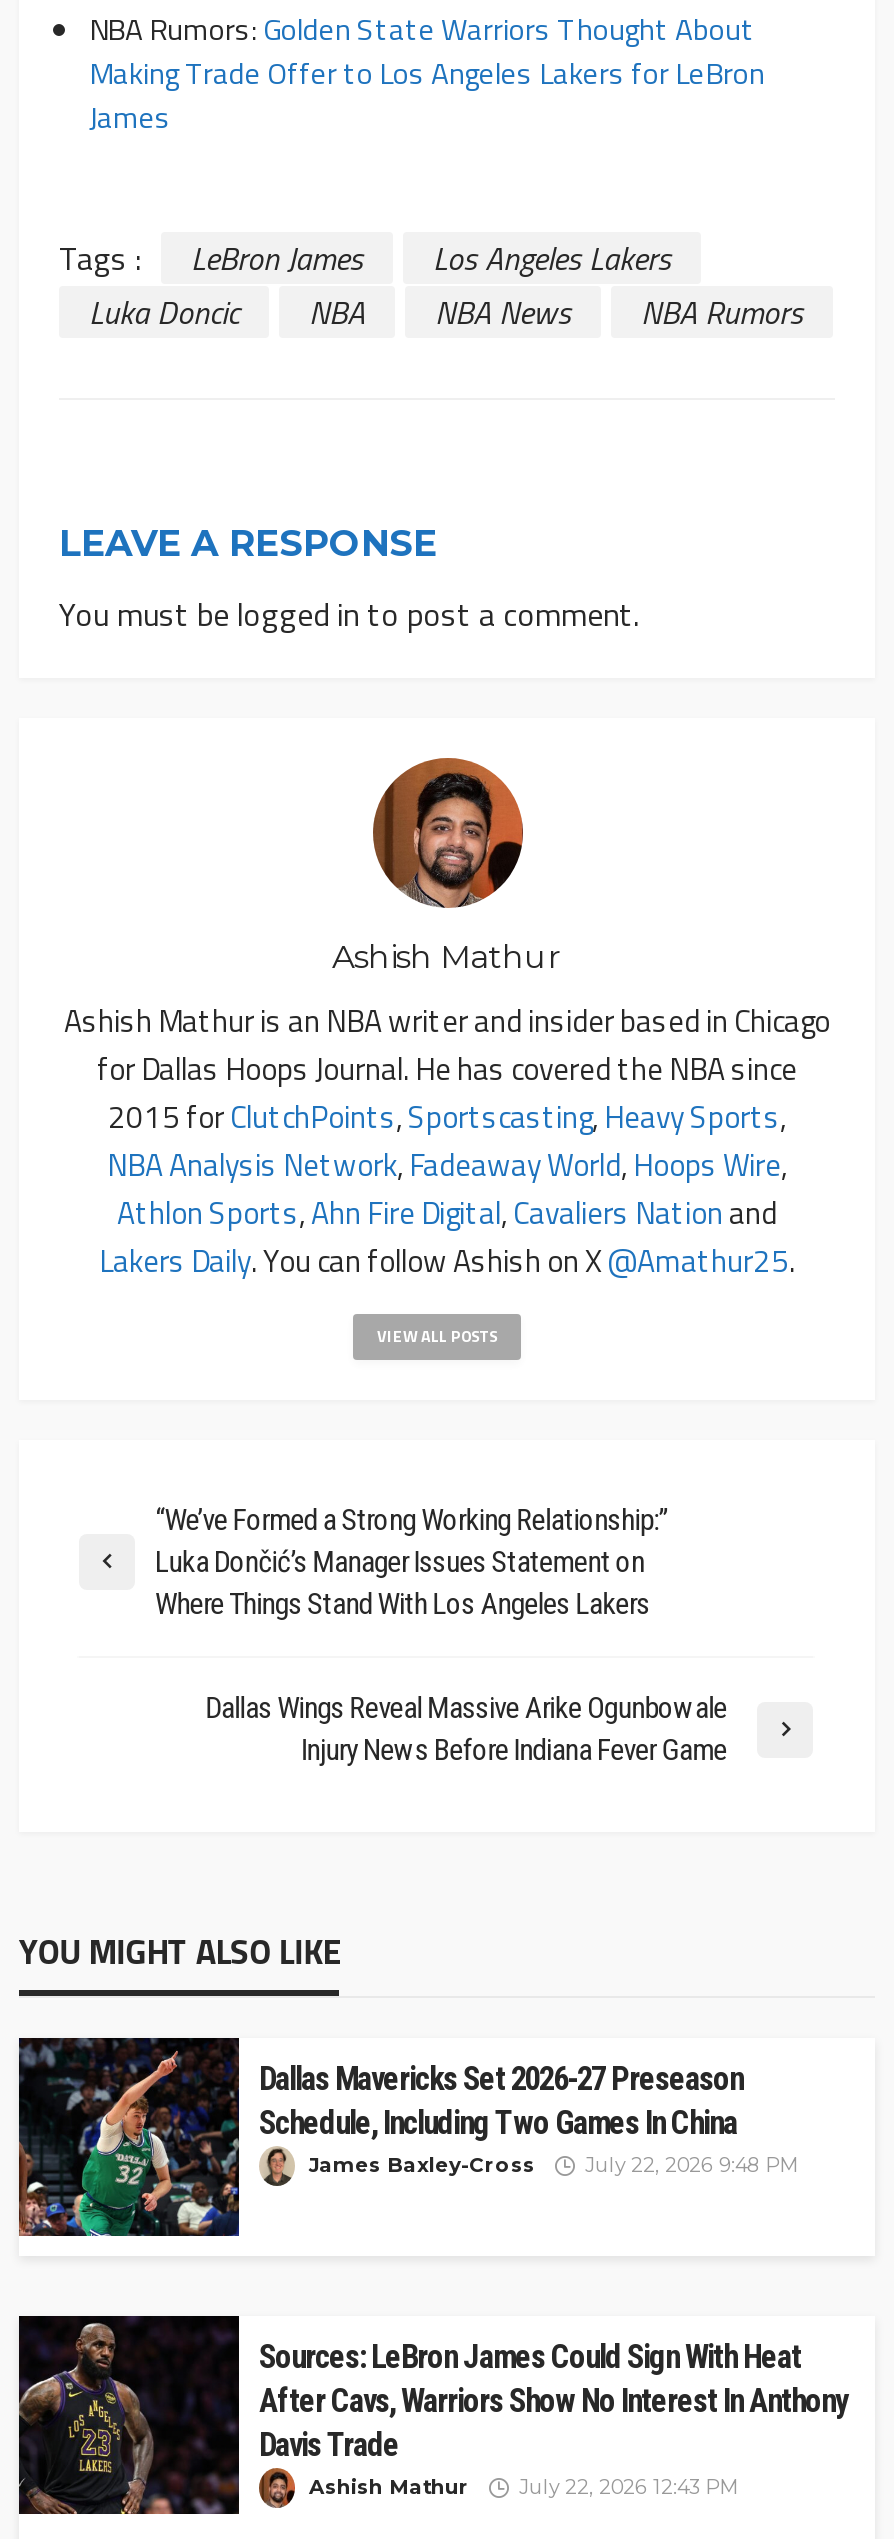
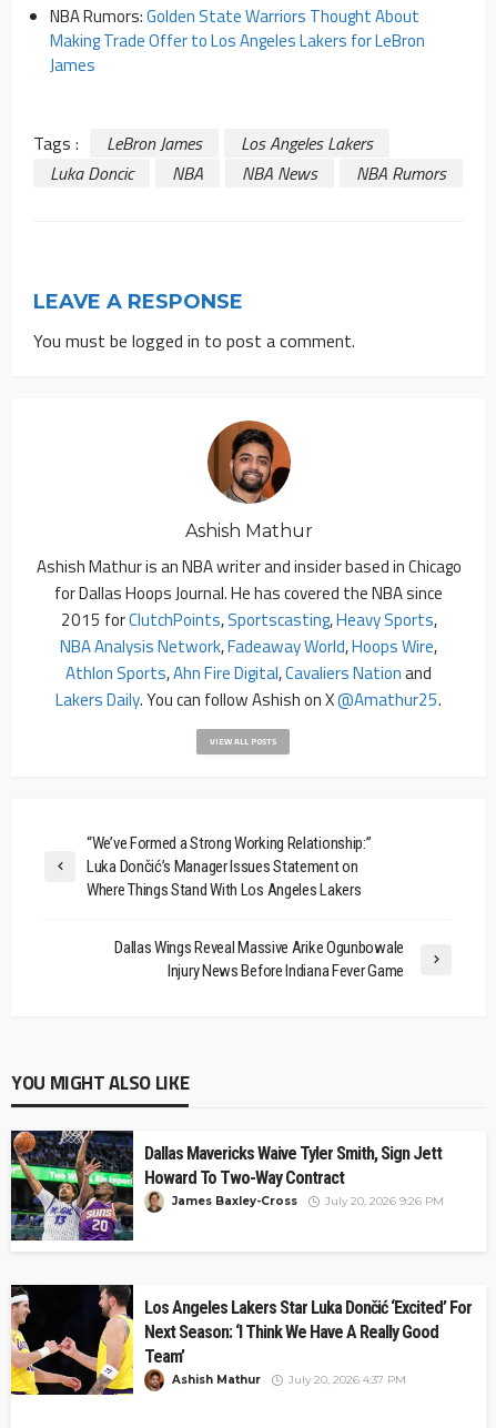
[17,2036,743,2238] [image] | Dallas Mavericks Set 2026-27 Preseason | Schedule, Including Two Games In China -> [10,1130,442,1242] [image] | Dallas Mavericks Waive Tyler Smith, Sign Jett | Howard To Two-Way Contract
[309,2152,799,2178] James Baxley-Cross July 22, 2026 9:48 PM -> [172,1194,444,1208] James Baxley-Cross July 20, 2026 9:26 PM
[17,2316,847,2516] [image] | Sources: LeBron James Could Sign With Heat | After Cavs, Warriors Show No Interest In Anthony | Davis Trade -> [10,1285,472,1396] [image] | Los Angeles Lakers Star Luka Dončić ‘Excited’ For | Next Season: ‘I Think We Have A Really Good | Team’
[309,2474,739,2500] Ashish Mathur July 22, 2026 12:43 PM -> [172,1372,406,1387] Ashish Mathur July 20, 2026 4:37 PM

